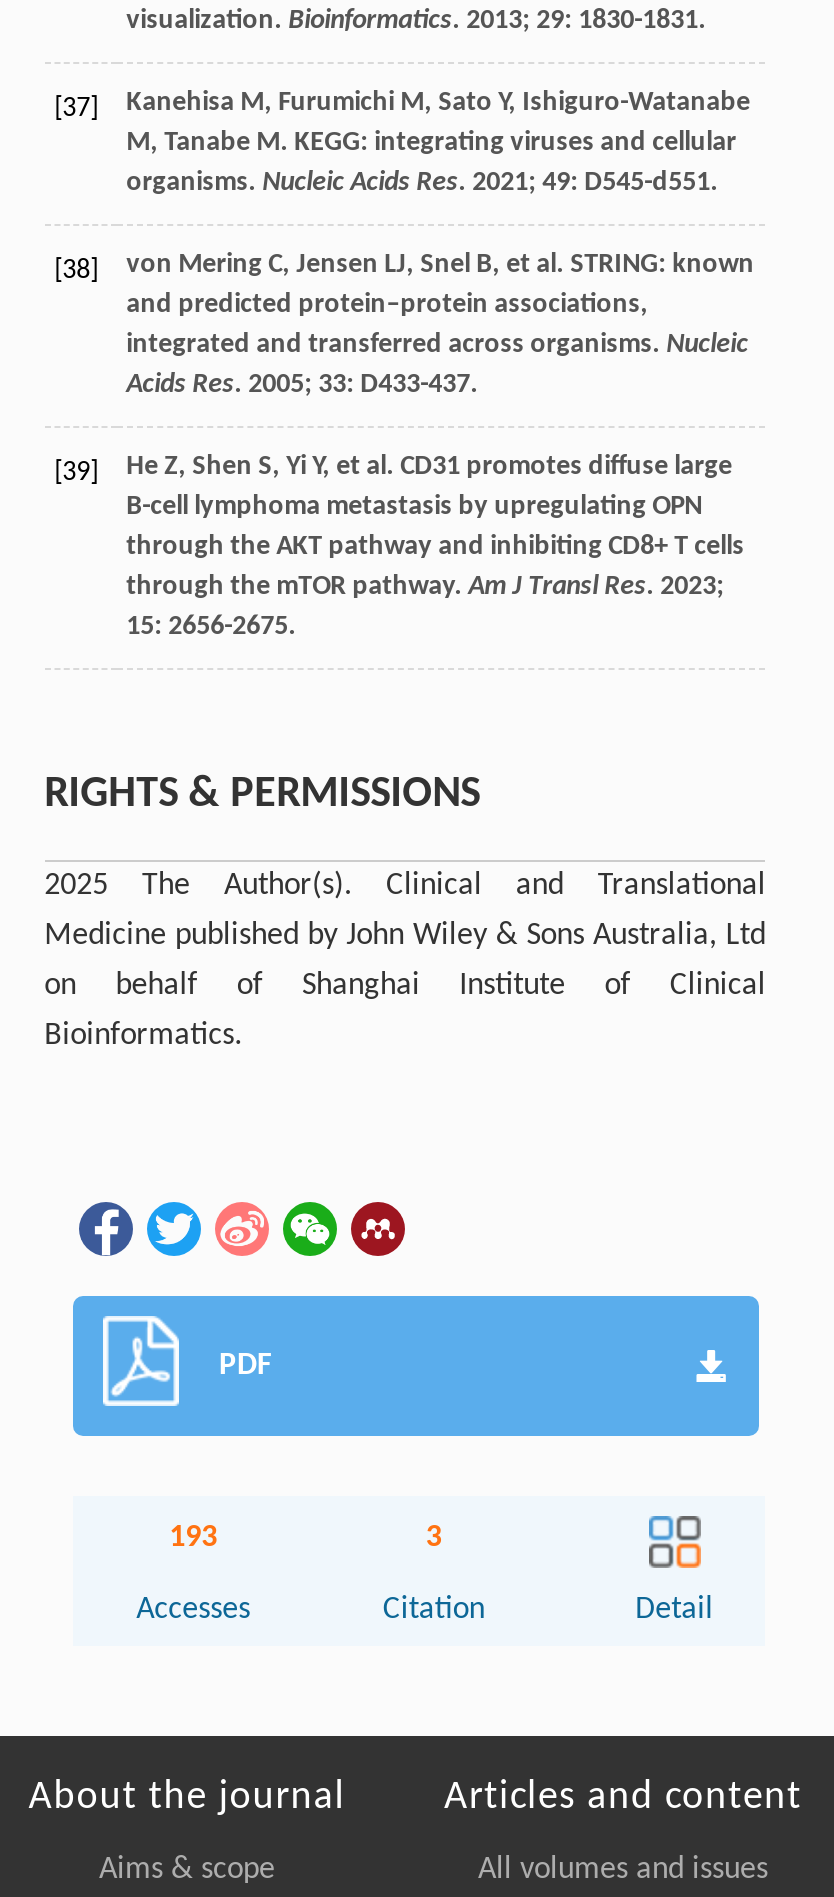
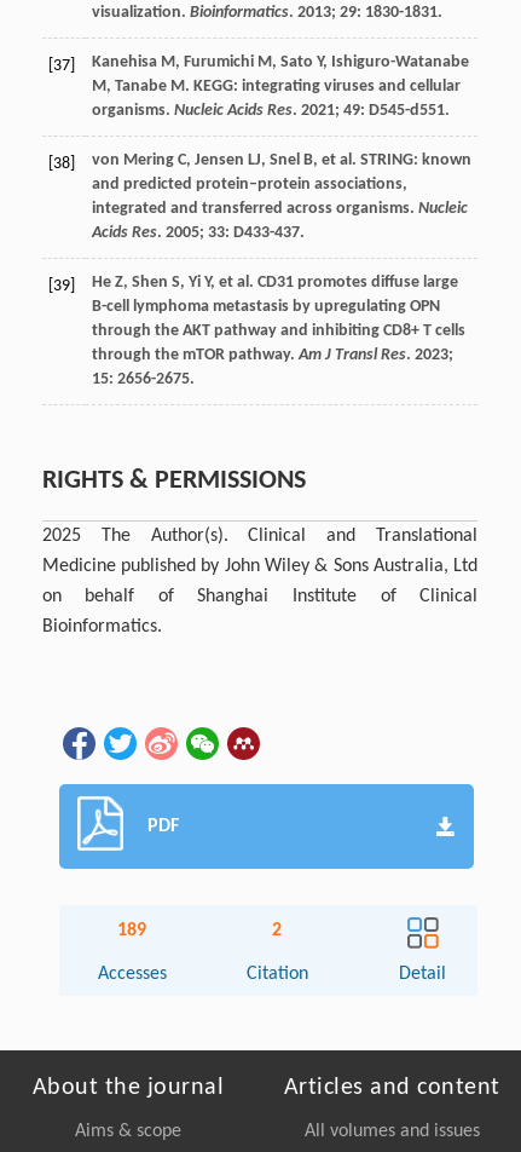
[169,1522,217,1554] 193 -> [117,921,146,940] 189
[426,1522,442,1554] 3 -> [272,921,282,940] 2

